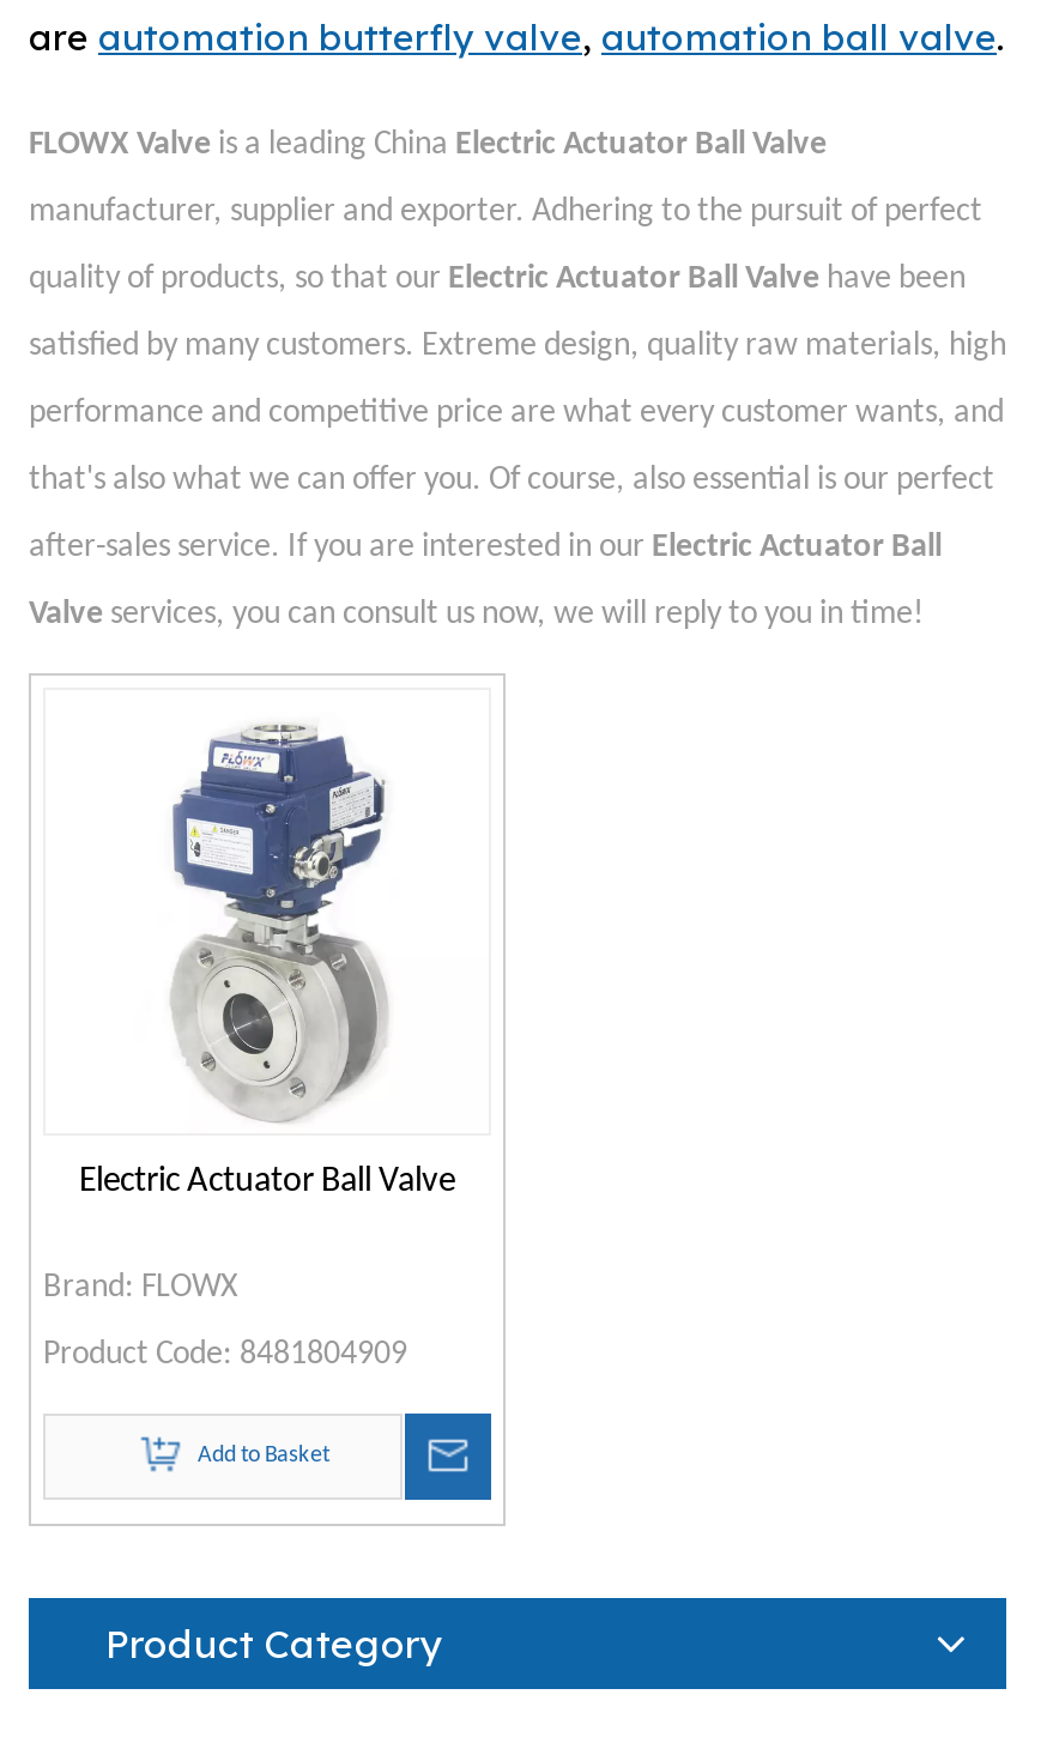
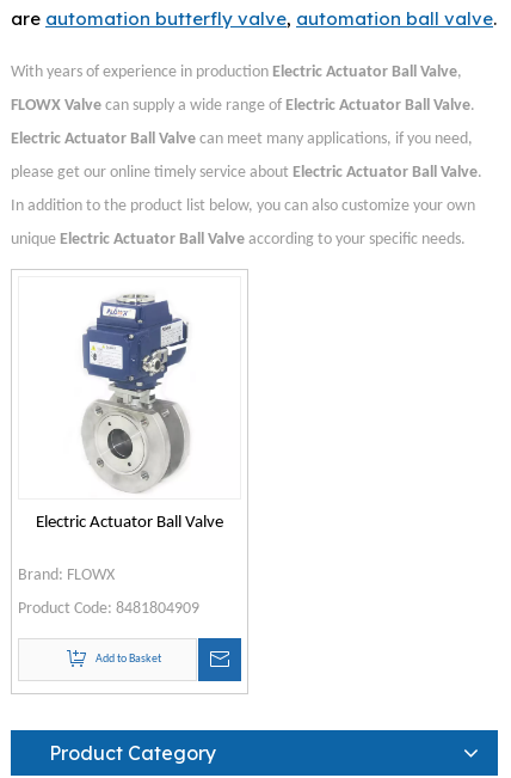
[29,127,1006,633] FLOWX Valve is a leading China Electric Actuator Ball Valve | manufacturer, supplier and exporter. Adhering to the pursuit of perfect | quality of products, so that our Electric Actuator Ball Valve have been | satisfied by many customers. Extreme design, quality raw materials, high | performance and competitive price are what every customer wants, and | that's also what we can offer you. Of course, also essential is our perfect | after-sales service. If you are interested in our Electric Actuator Ball | Valve services, you can consult us now, we will reply to you in time! -> [11,63,482,249] With years of experience in production Electric Actuator Ball Valve, | FLOWX Valve can supply a wide range of Electric Actuator Ball Valve. | Electric Actuator Ball Valve can meet many applications, if you need, | please get our online timely service about Electric Actuator Ball Valve. | In addition to the product list below, you can also customize your own | unique Electric Actuator Ball Valve according to your specific needs.

